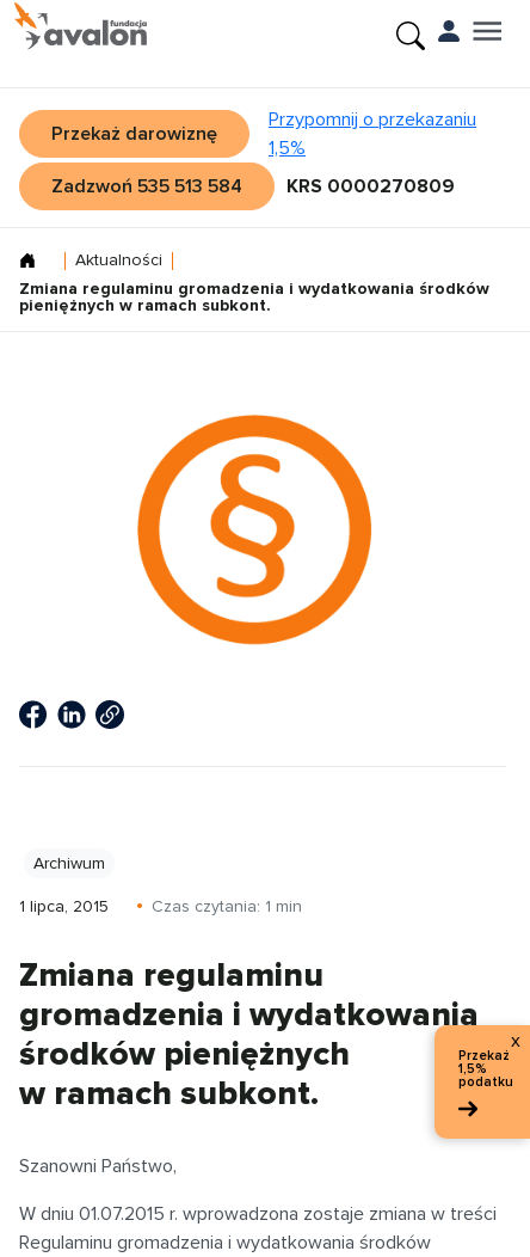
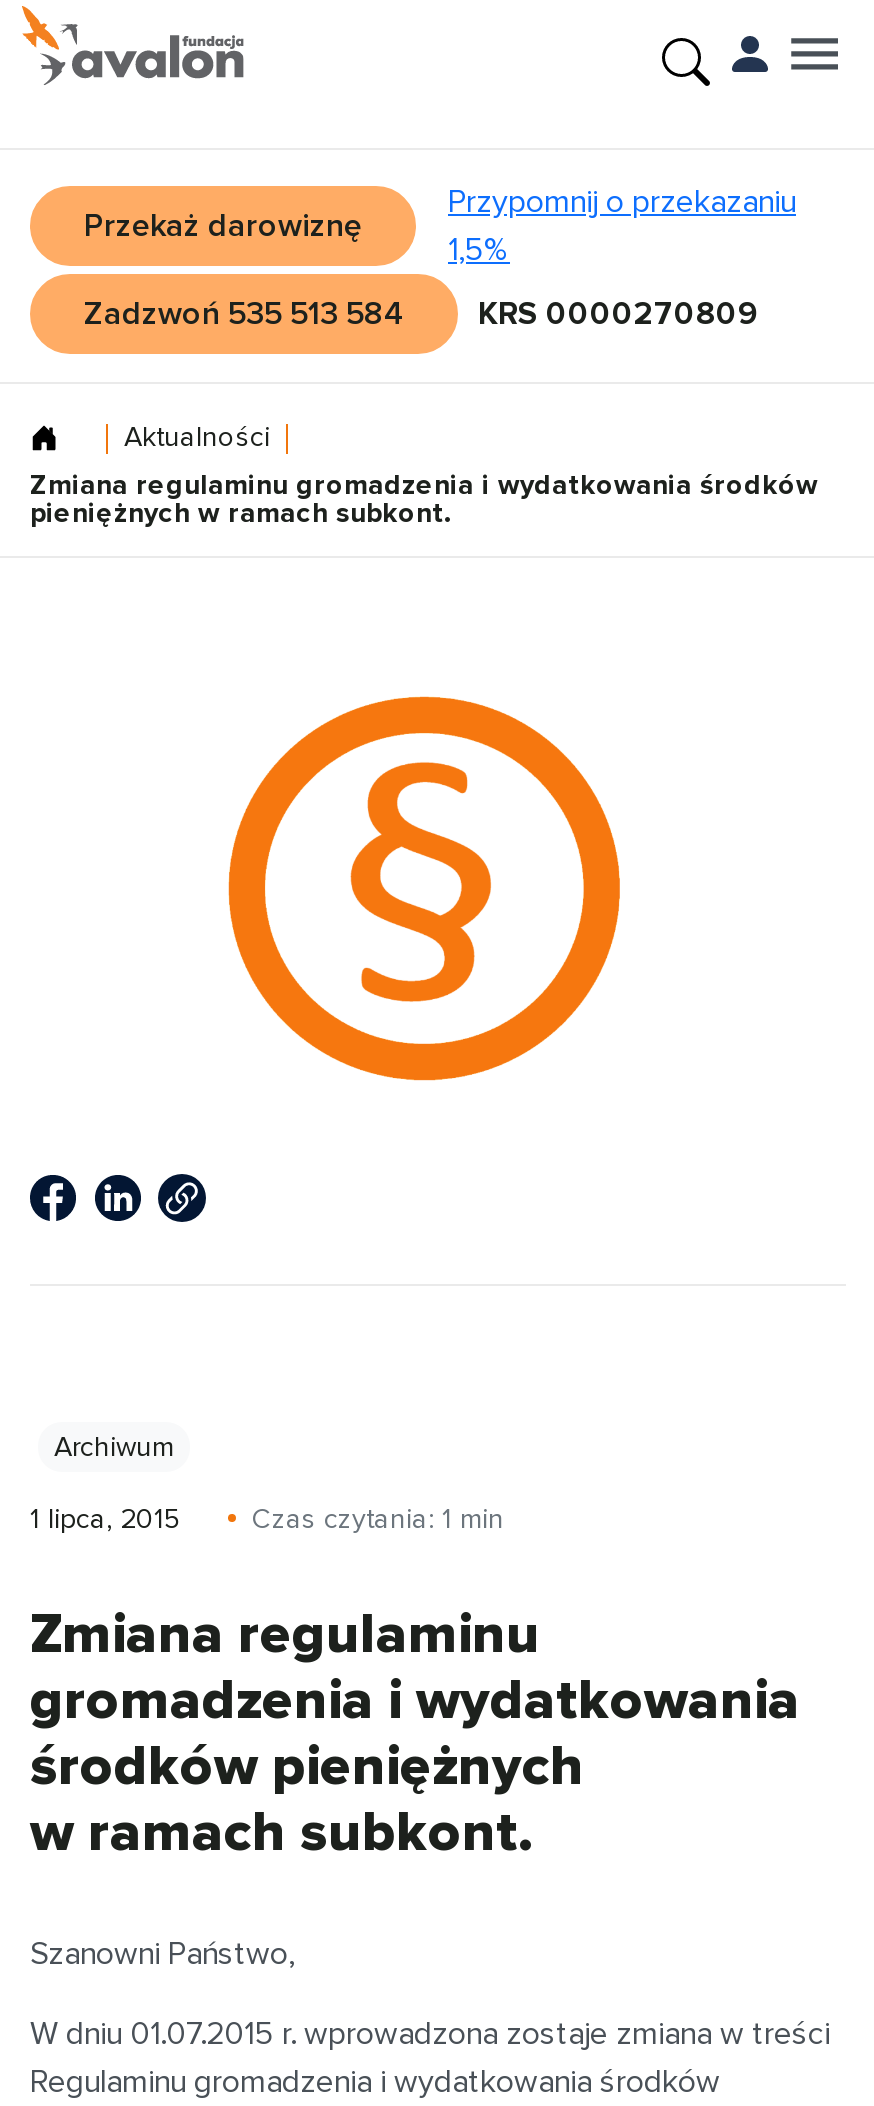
[432,1024,526,1141] [image] | Przekaż | 1,5% | podatku -> none
[510,1029,520,1053] x -> none

